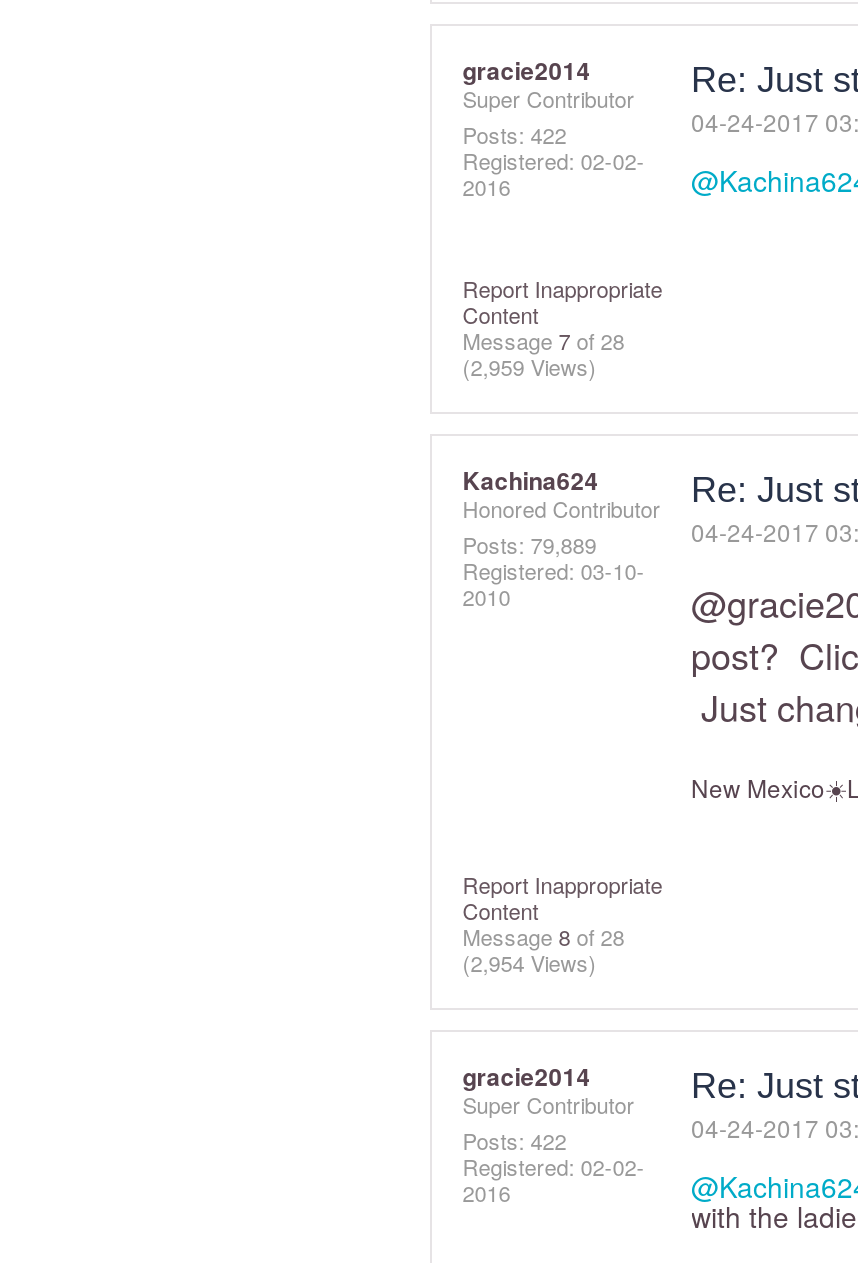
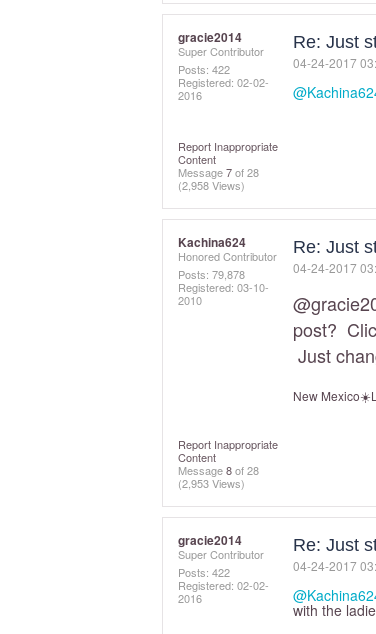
[462,349,596,381] (2,959 Views) -> [178,177,245,193] (2,958 Views)
[462,527,596,559] Posts: 79,889 -> [178,266,245,282] Posts: 79,878
[462,945,596,977] (2,954 Views) -> [178,475,245,491] (2,953 Views)

